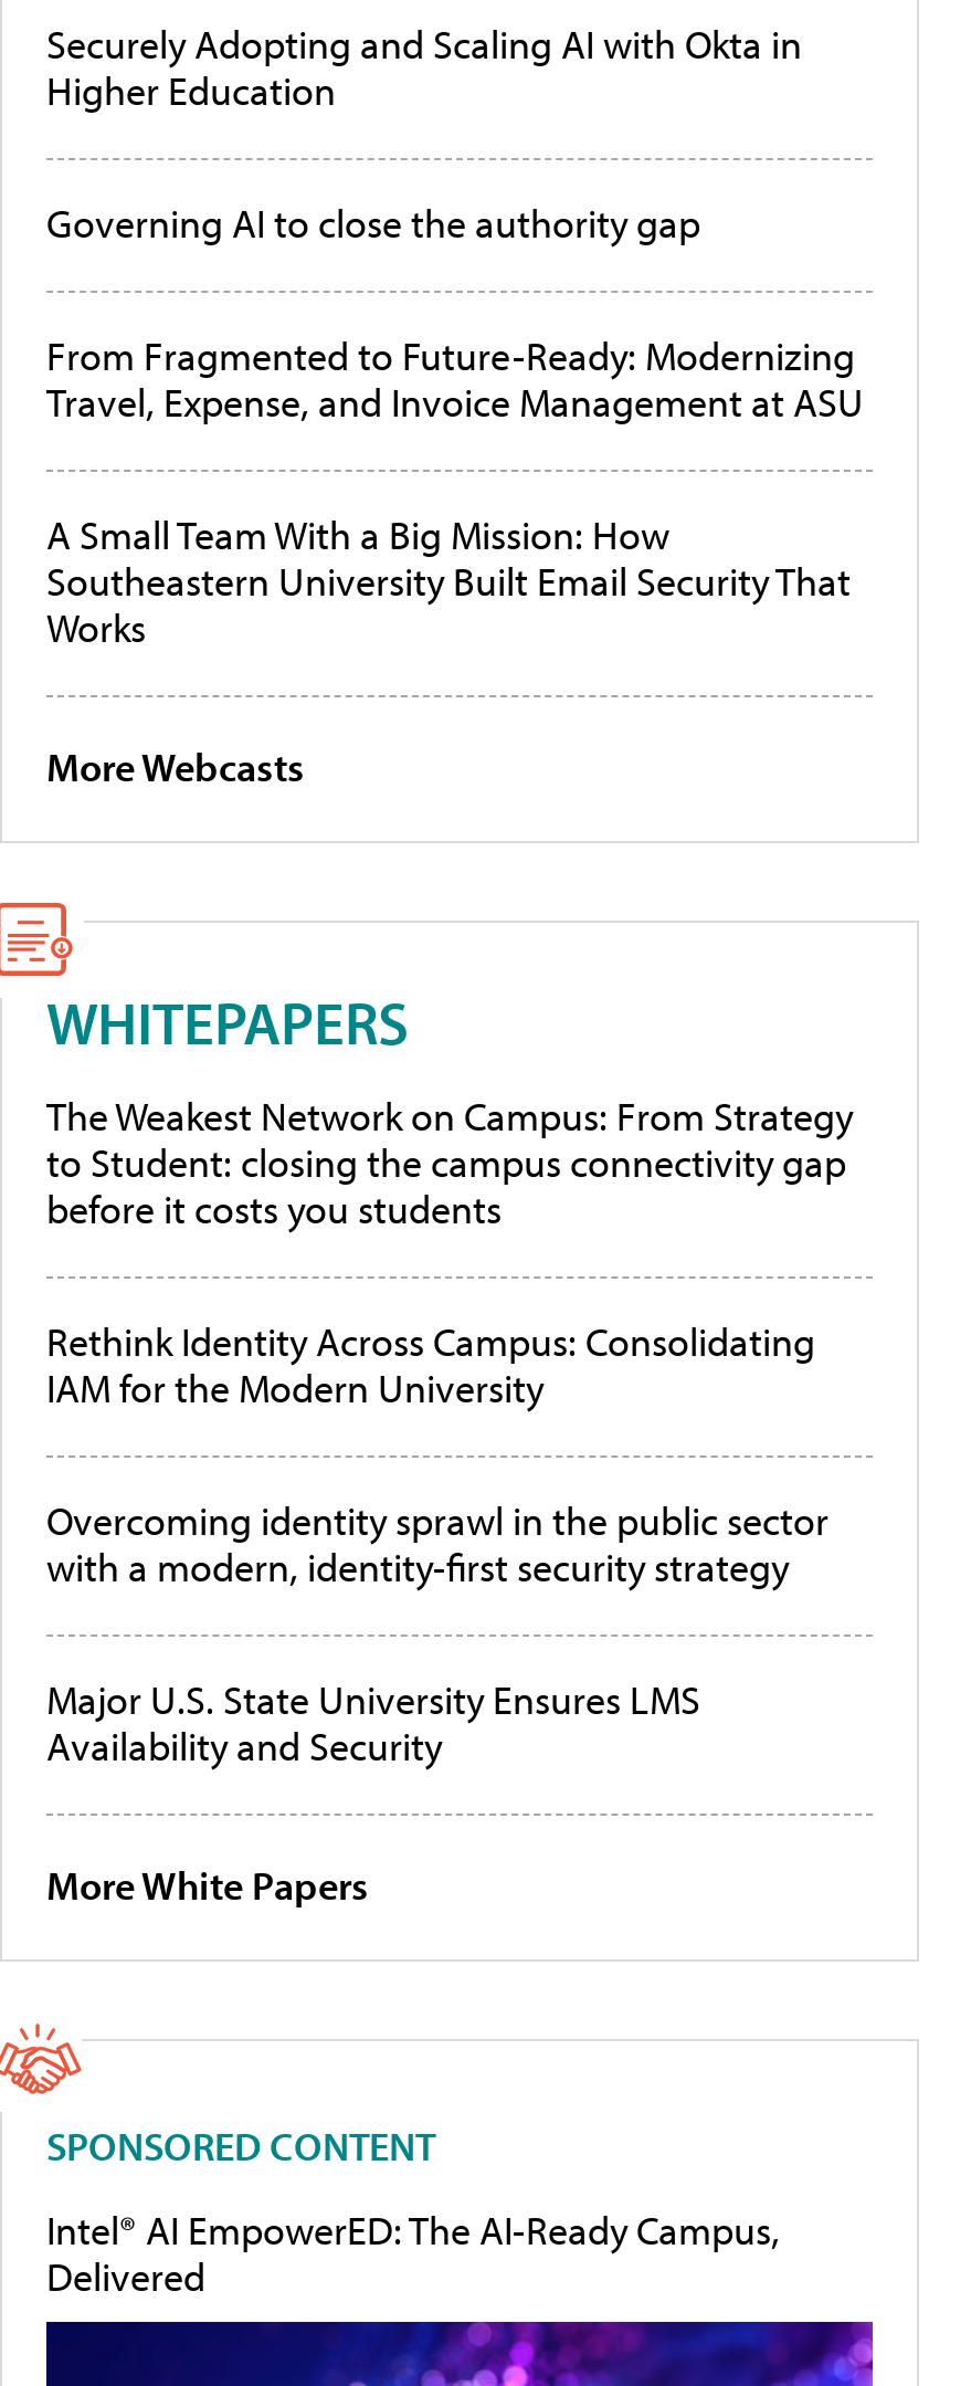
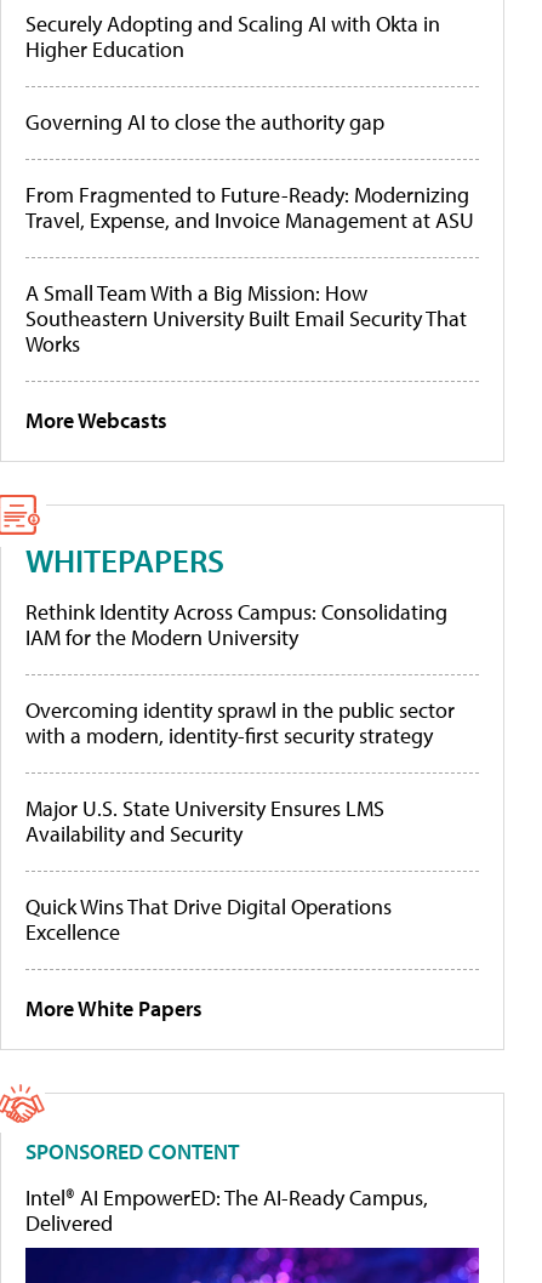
[46,1092,853,1235] The Weakest Network on Campus: From Strategy | to Student: closing the campus connectivity gap | before it costs you students -> none
moved [46,1317,828,1772] -> [25,598,455,848]: Rethink Identity Across Campus: Consolidating | IAM for the Modern University | Overcoming identity sprawl in the public sector | with a modern, identity-first security strategy | Major U.S. State University Ensures LMS | Availability and Security
none -> [25,893,392,946] Quick Wins That Drive Digital Operations | Excellence

